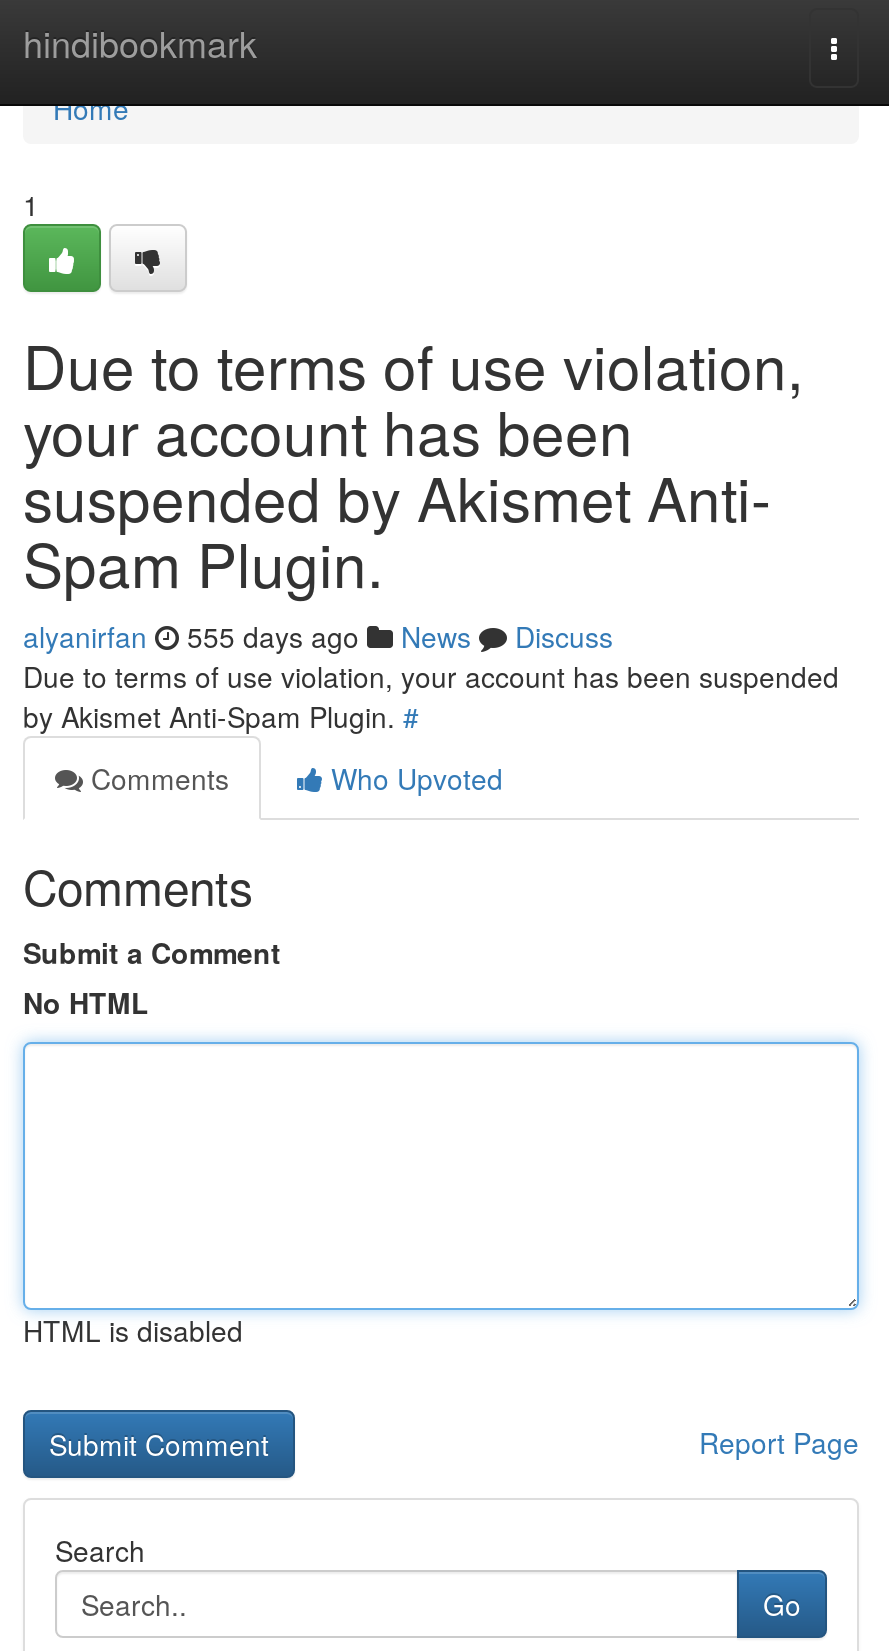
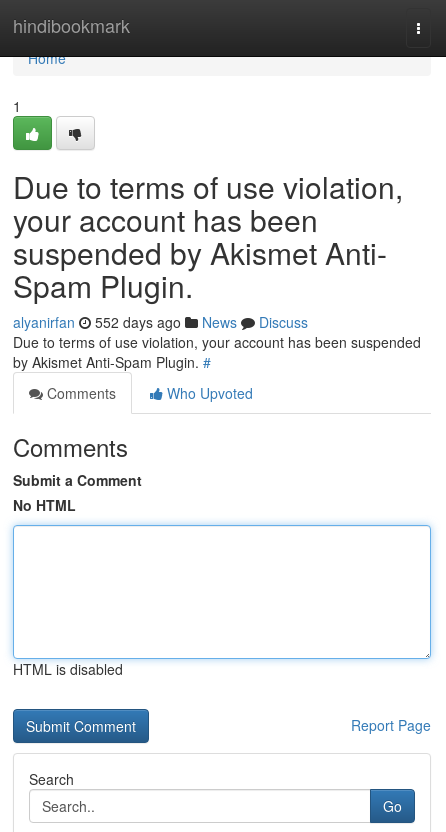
[23,616,613,656] alyanirfan 555 days ago News Discuss -> [13,312,308,332] alyanirfan 552 days ago News Discuss

